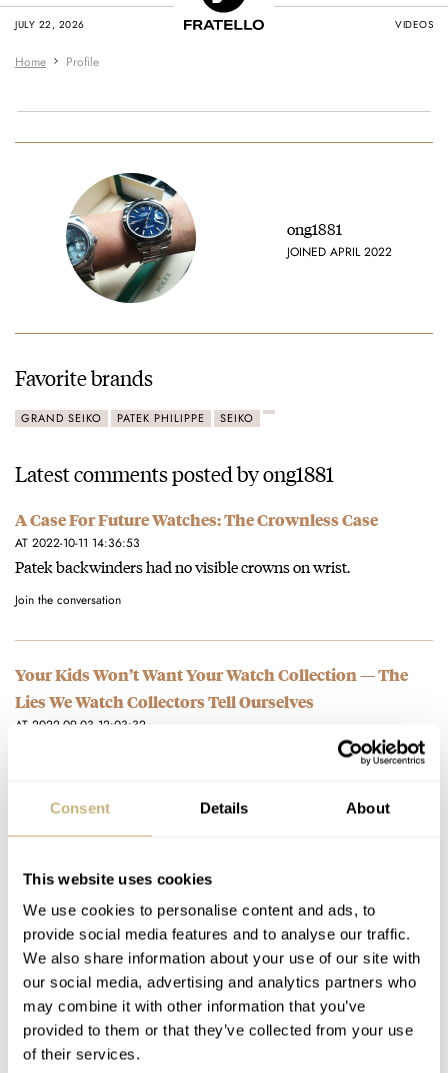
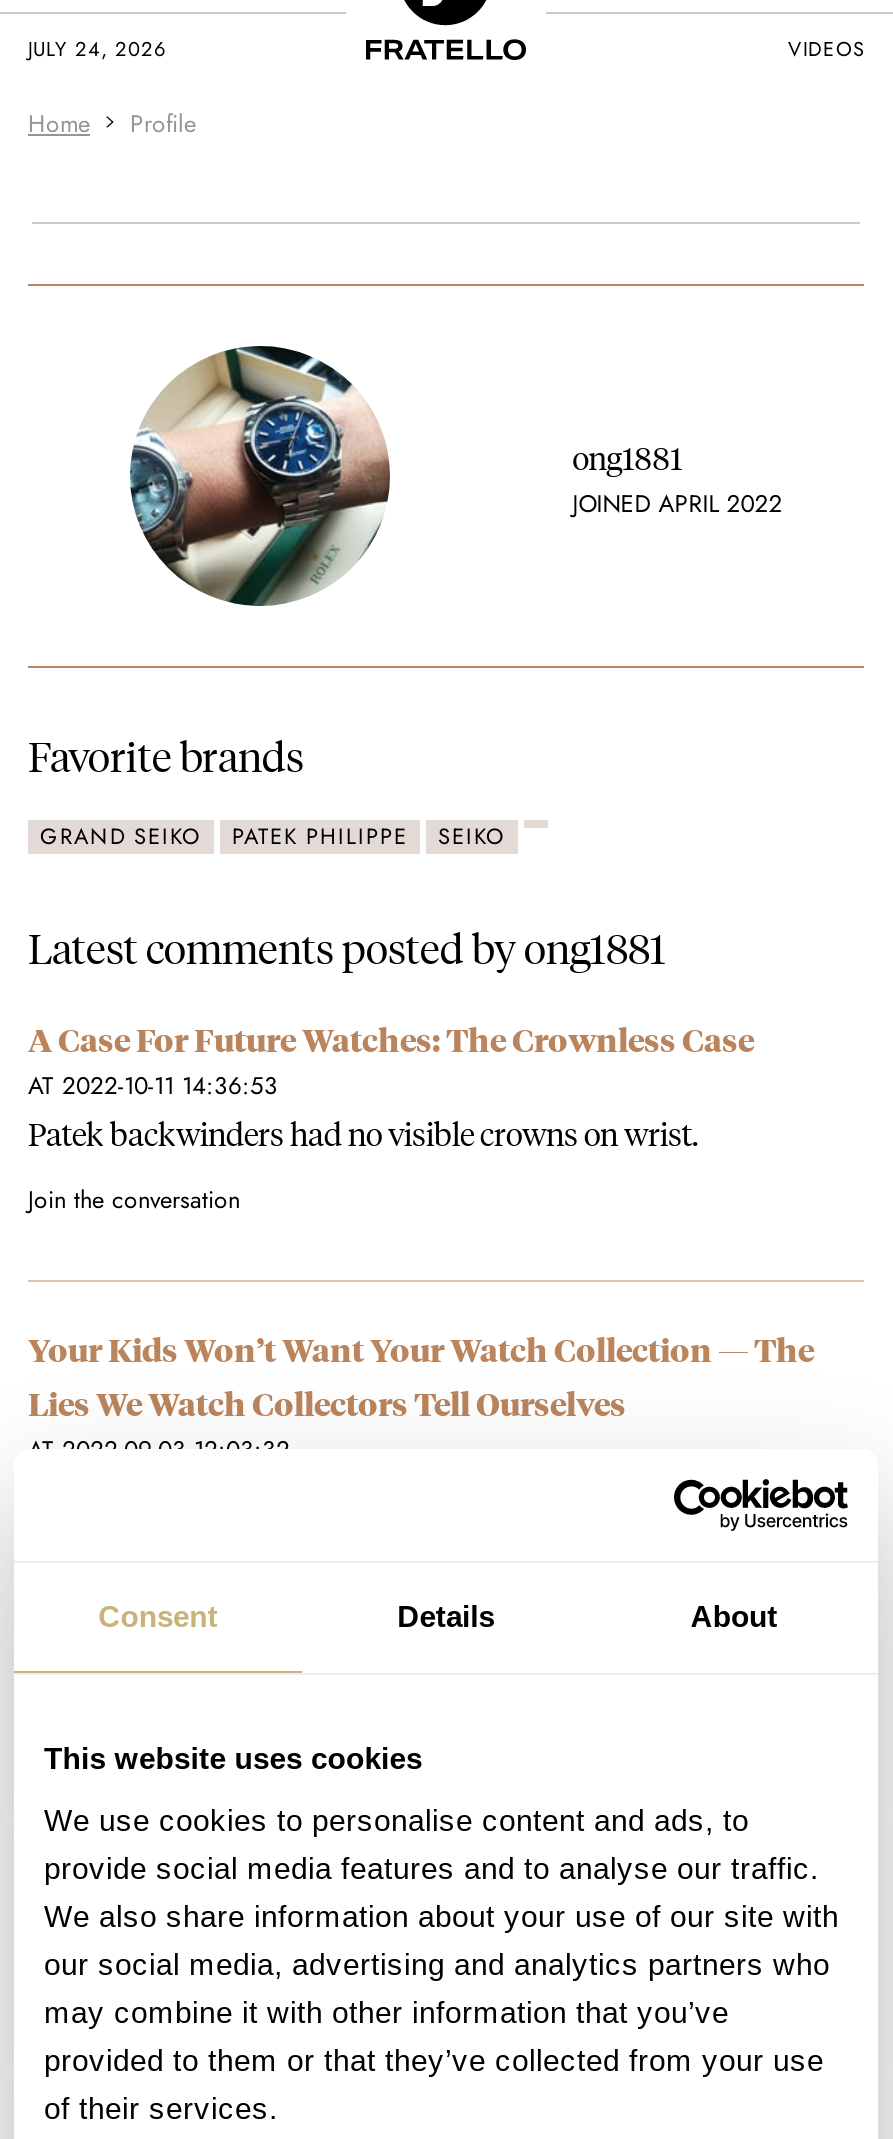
[15,17,84,32] JULY 22, 2026 -> [28,34,167,64] JULY 24, 2026

